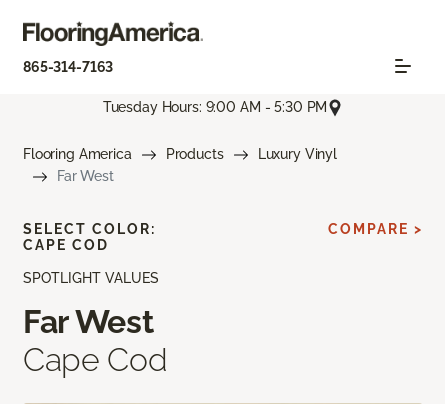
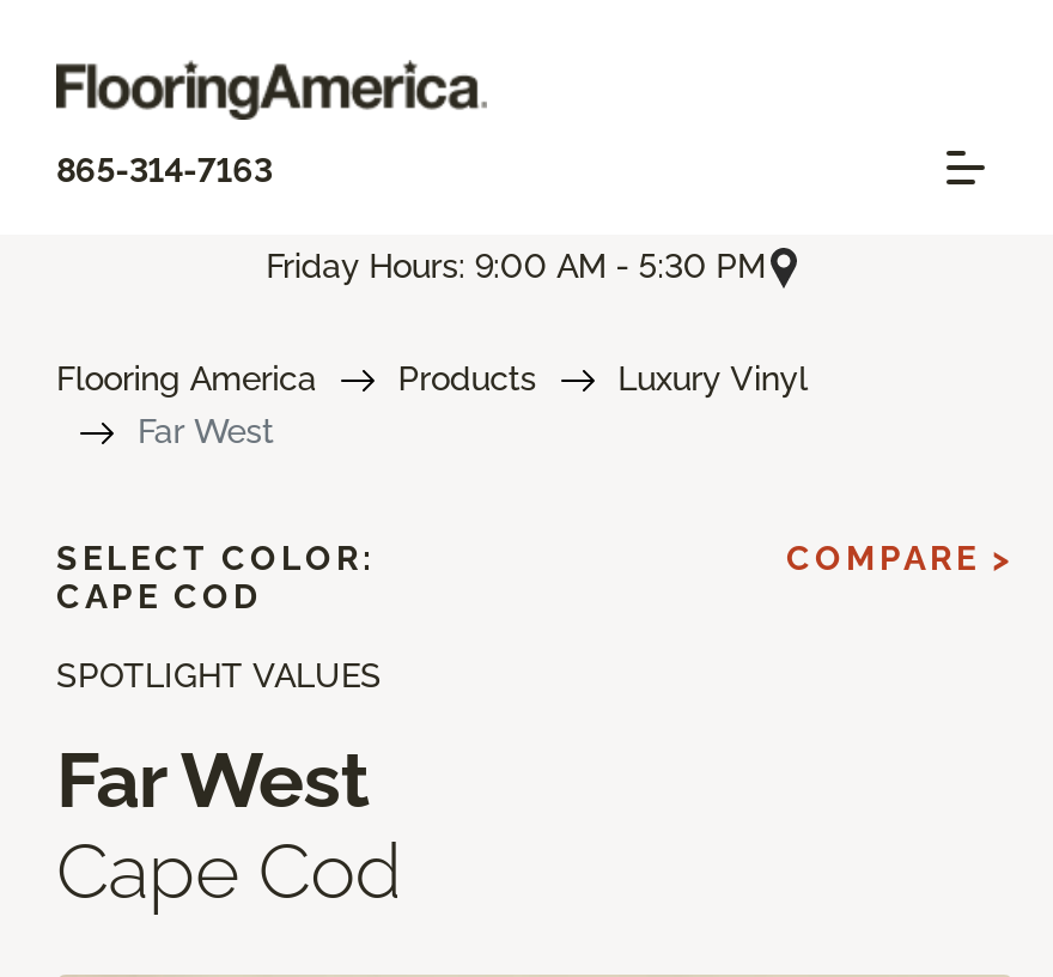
[103,99,327,115] Tuesday Hours: 9:00 AM - 5:30 PM -> [266,247,765,285] Friday Hours: 9:00 AM - 5:30 PM

